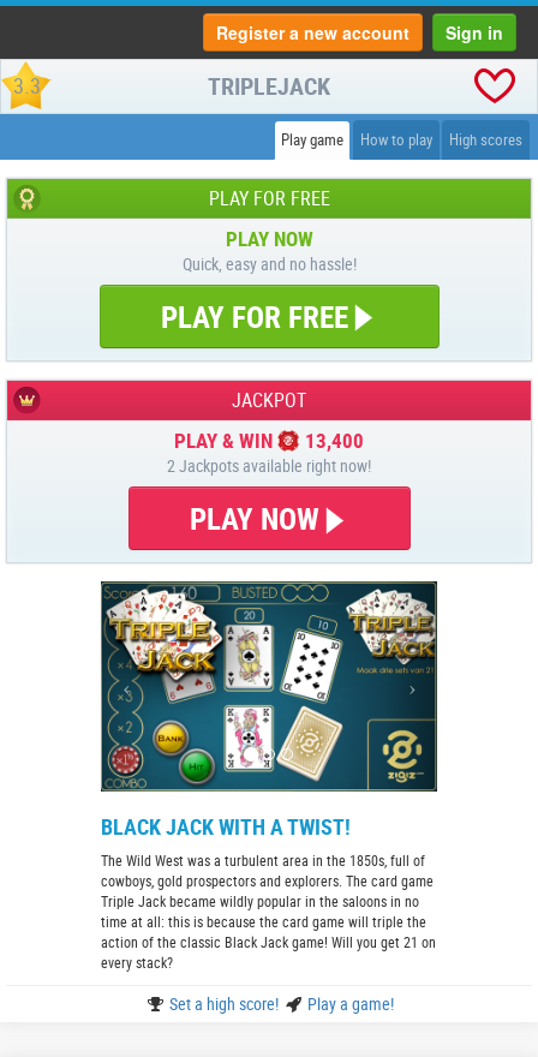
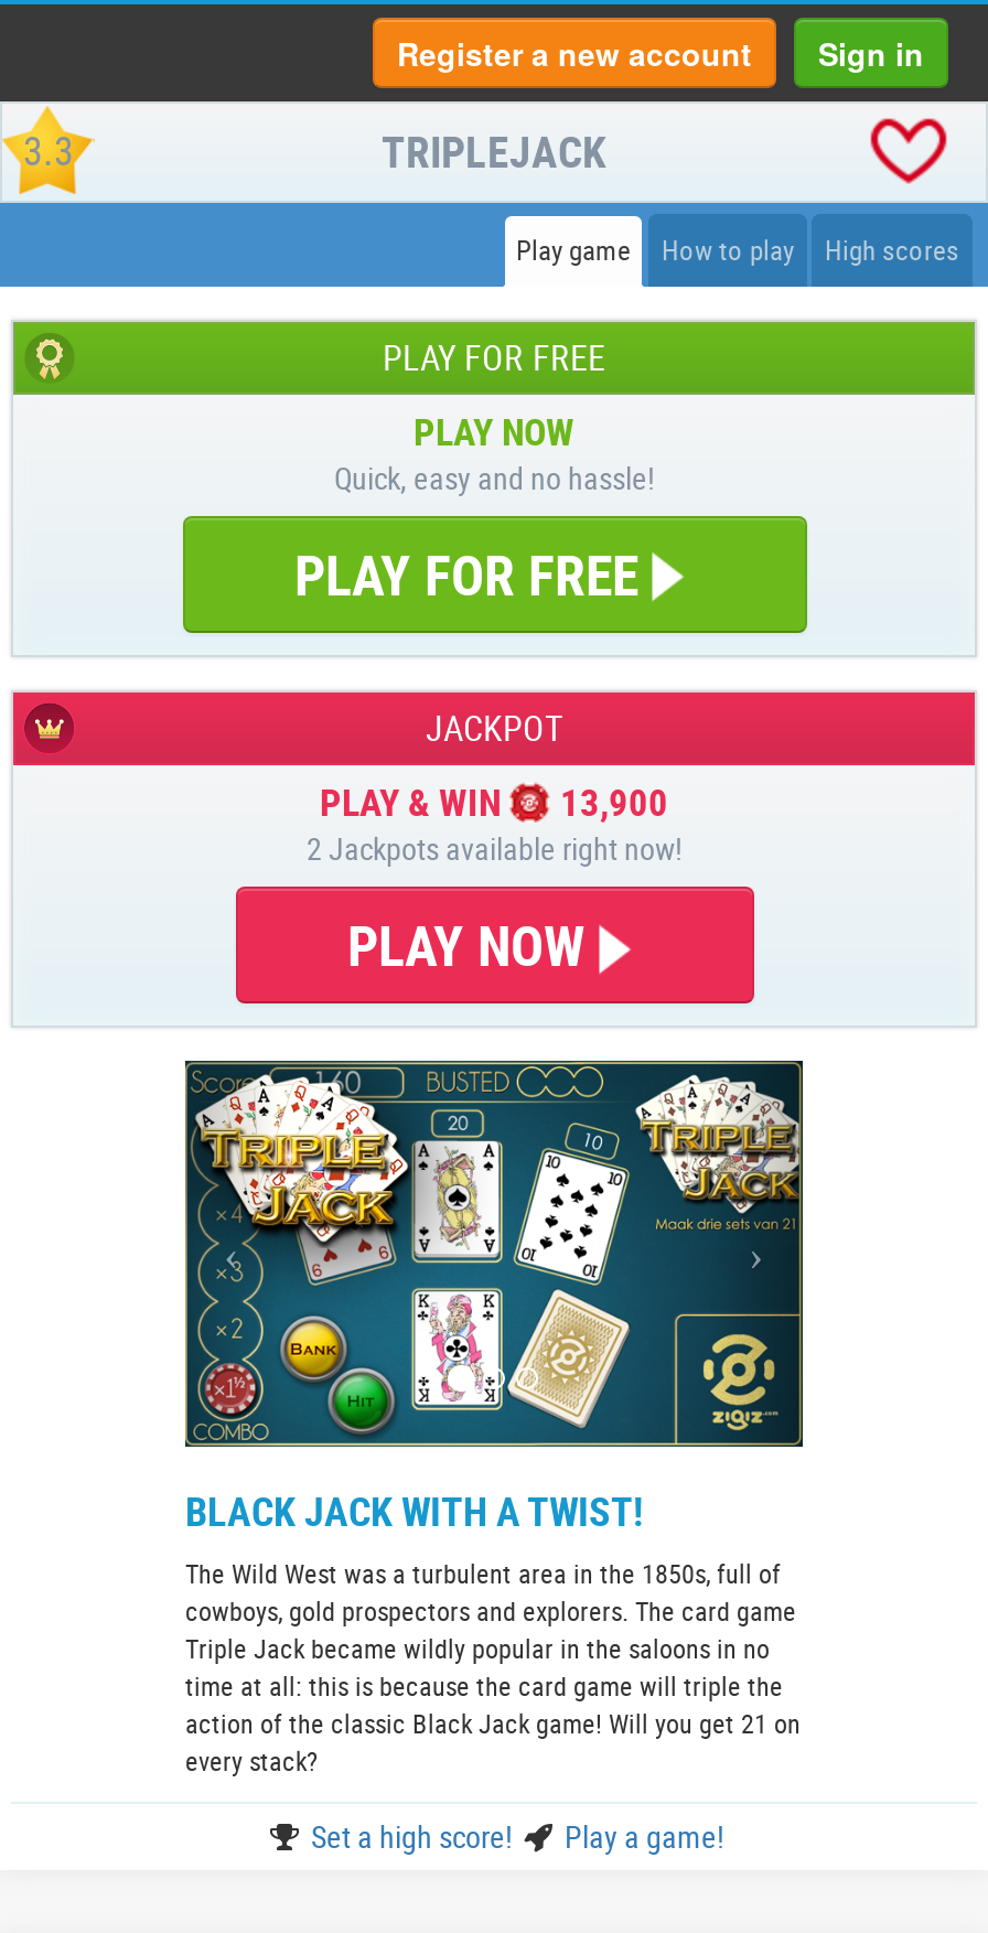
[174,426,364,454] PLAY & WIN 13,400 -> [320,776,668,827] PLAY & WIN 13,900

